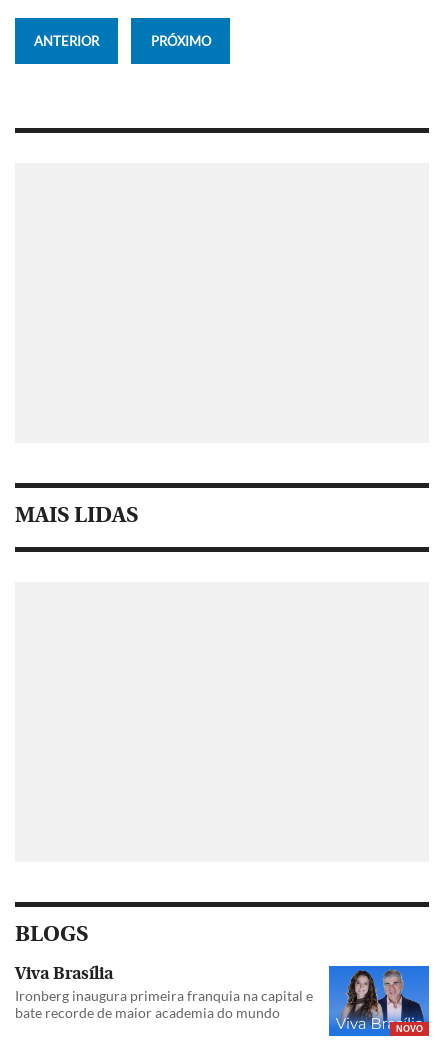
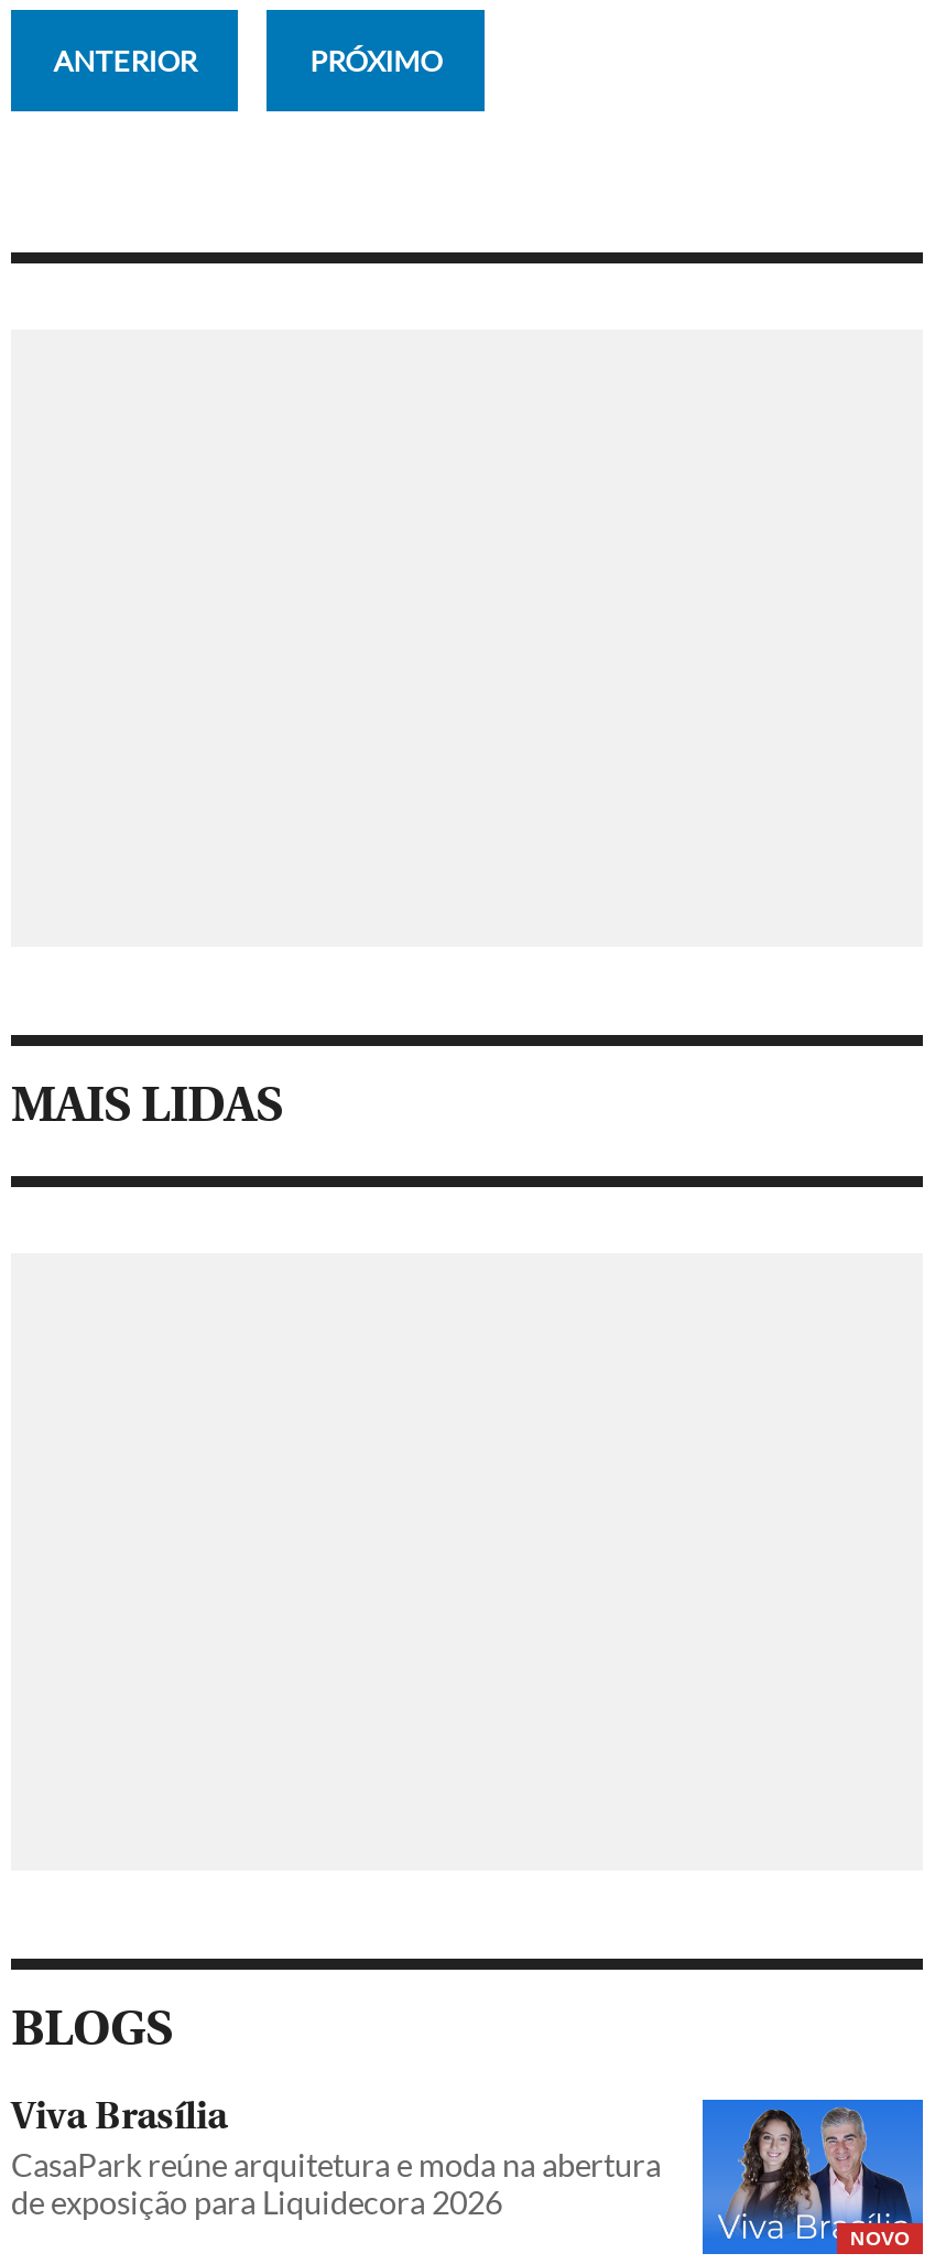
[15,987,313,1021] Ironberg inaugura primeira franquia na capital e | bate recorde de maior academia do mundo -> [11,2146,661,2221] CasaPark reúne arquitetura e moda na abertura | de exposição para Liquidecora 2026

